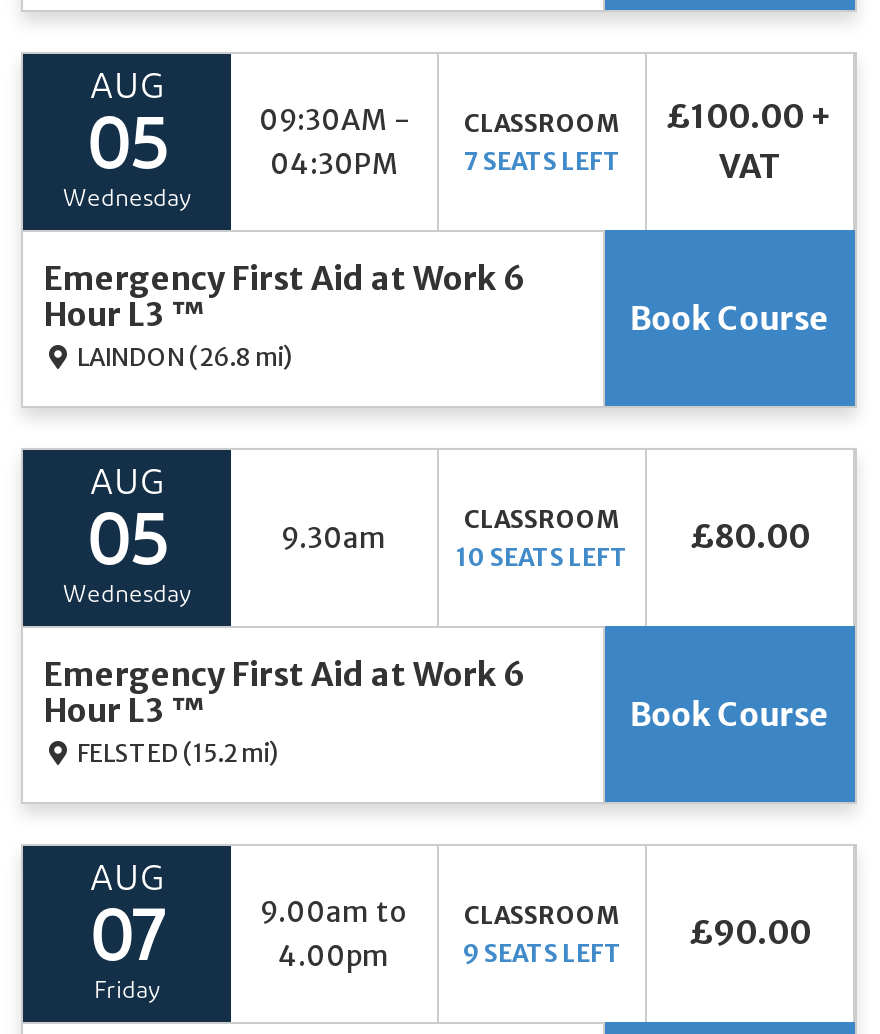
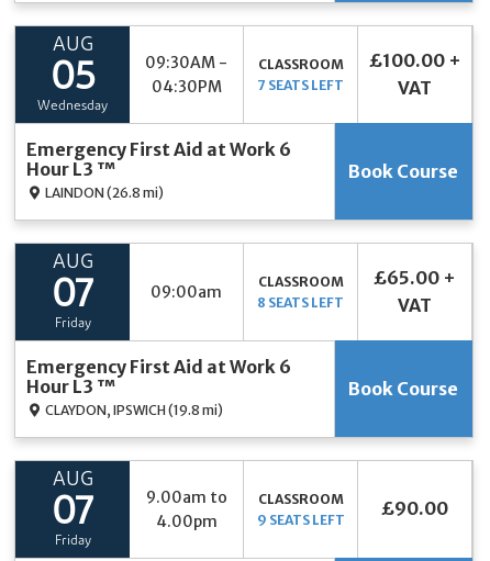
[63,510,191,608] 05 | Wednesday -> [52,277,93,330] 07 | Friday
[281,520,387,556] 9.30am -> [151,282,222,302] 09:00am
[690,516,810,556] £80.00 -> [374,267,456,316] £65.00 + | VAT
[456,542,628,572] 10 SEATS LEFT -> [257,294,344,311] 8 SEATS LEFT
[73,738,279,768] FELSTED (15.2 mi) -> [43,402,223,418] CLAYDON, IPSWICH (19.8 mi)

